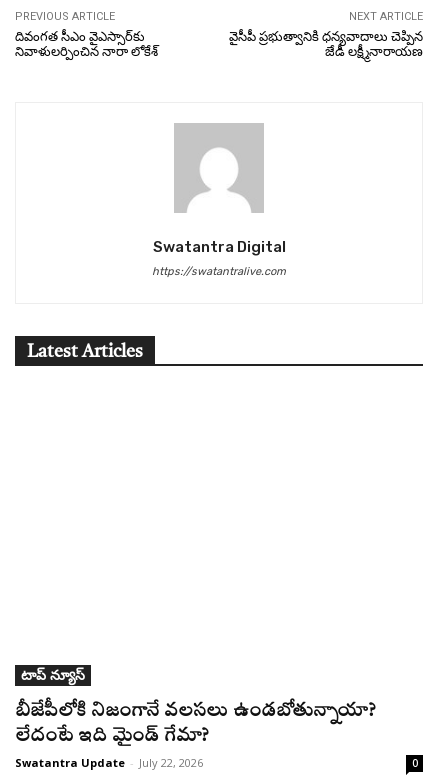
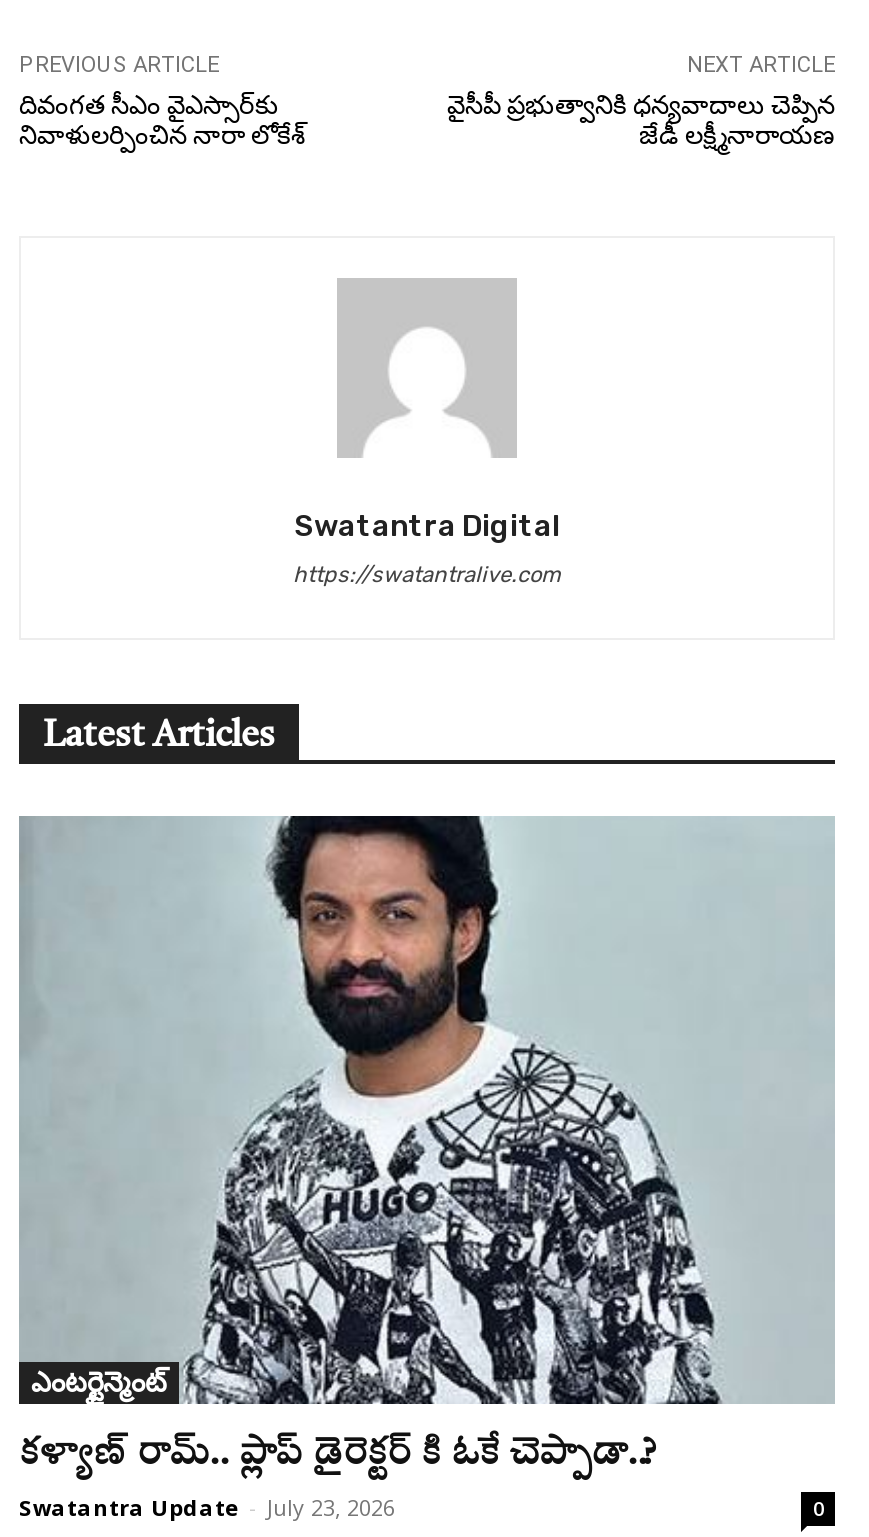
none -> [17,814,835,1404] [image]
[21,665,85,684] టాప్ న్యూస్ -> [31,1362,167,1400] ఎంటర్టైన్మెంట్
[15,702,375,745] బీజేపీలోకి నిజంగానే వలసలు ఉండబోతున్నాయా? | లేదంటే ఇది మైండ్ గేమా? -> [19,1436,655,1472] కళ్యాణ్ రామ్.. ప్లాప్ డైరెక్టర్ కి ఓకే చెప్పాడా..?
[15,755,203,770] Swatantra Update - July 22, 2026 -> [19,1492,395,1522] Swatantra Update - July 23, 2026

